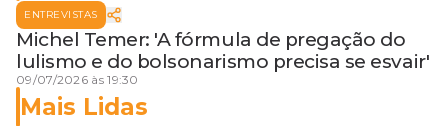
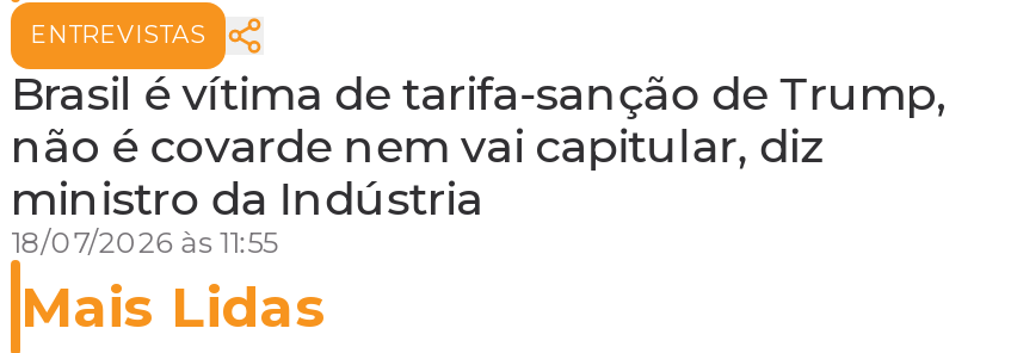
[16,28,429,87] Michel Temer: 'A fórmula de pregação do | lulismo e do bolsonarismo precisa se esvair' | 09/07/2026 às 19:30 -> [11,68,947,261] Brasil é vítima de tarifa-sanção de Trump, | não é covarde nem vai capitular, diz | ministro da Indústria | 18/07/2026 às 11:55

